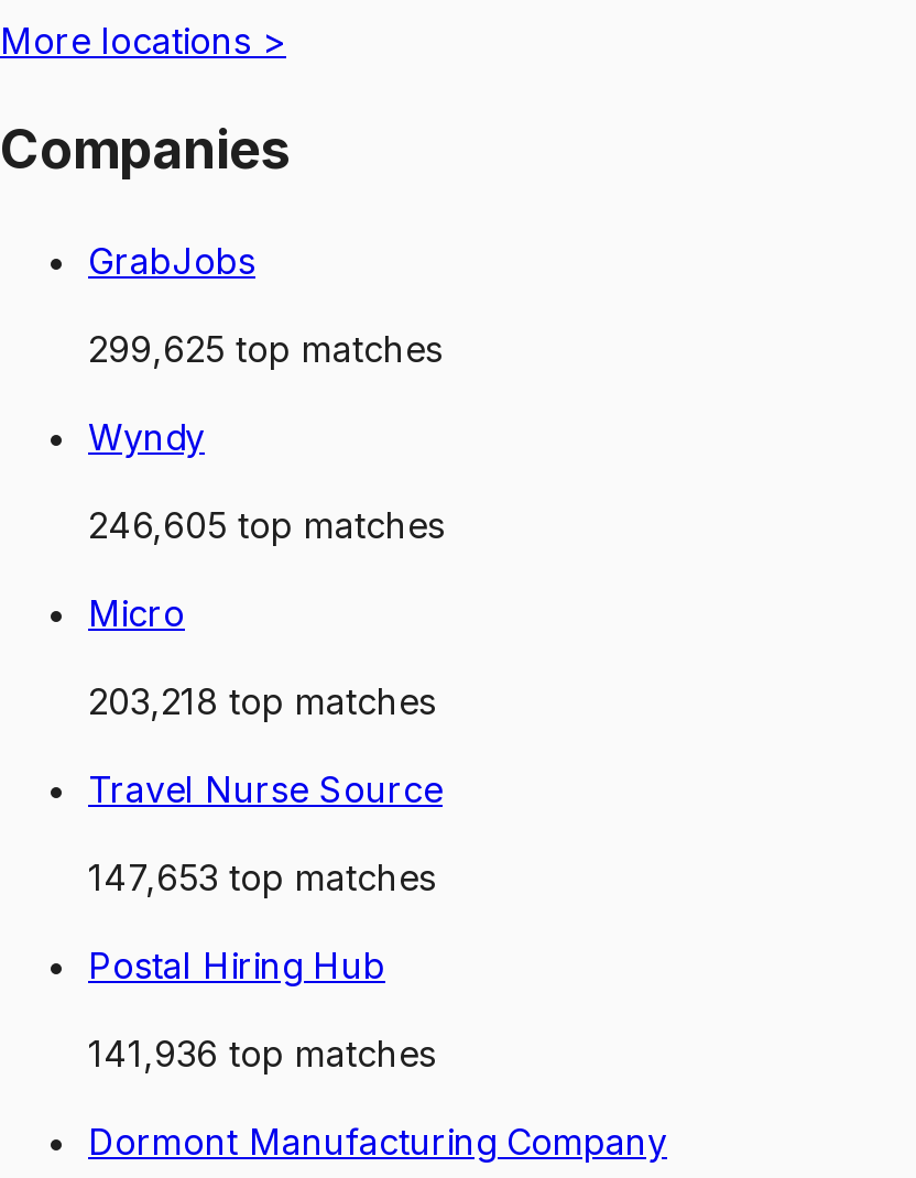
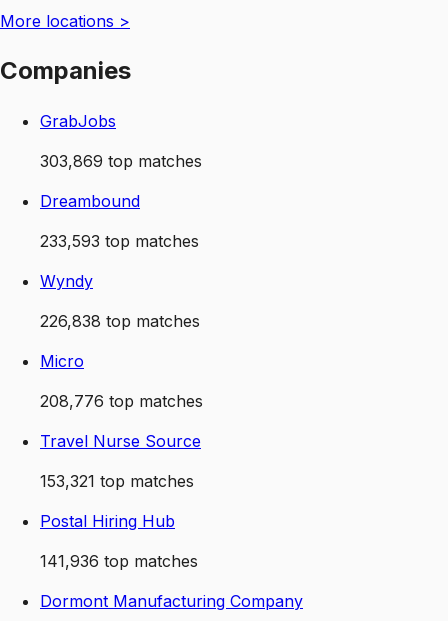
[88,327,443,371] 299,625 top matches -> [40,151,202,251] 303,869 top matches | Dreambound | 233,593 top matches
[88,503,445,547] 246,605 top matches -> [40,311,200,331] 226,838 top matches
[88,679,436,723] 203,218 top matches -> [40,391,203,411] 208,776 top matches
[88,855,436,899] 147,653 top matches -> [40,471,194,491] 153,321 top matches

